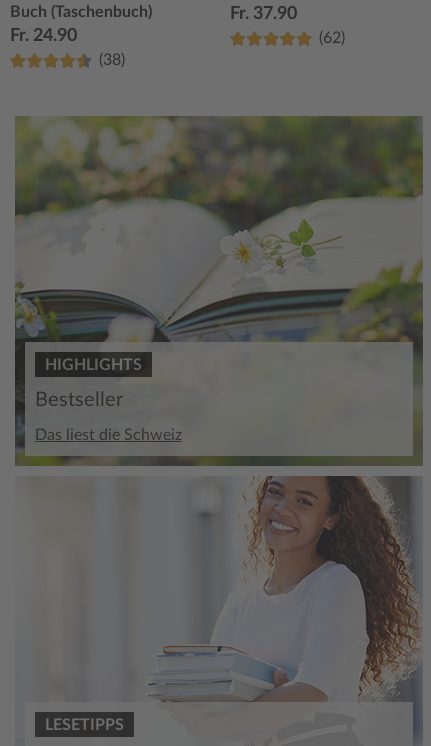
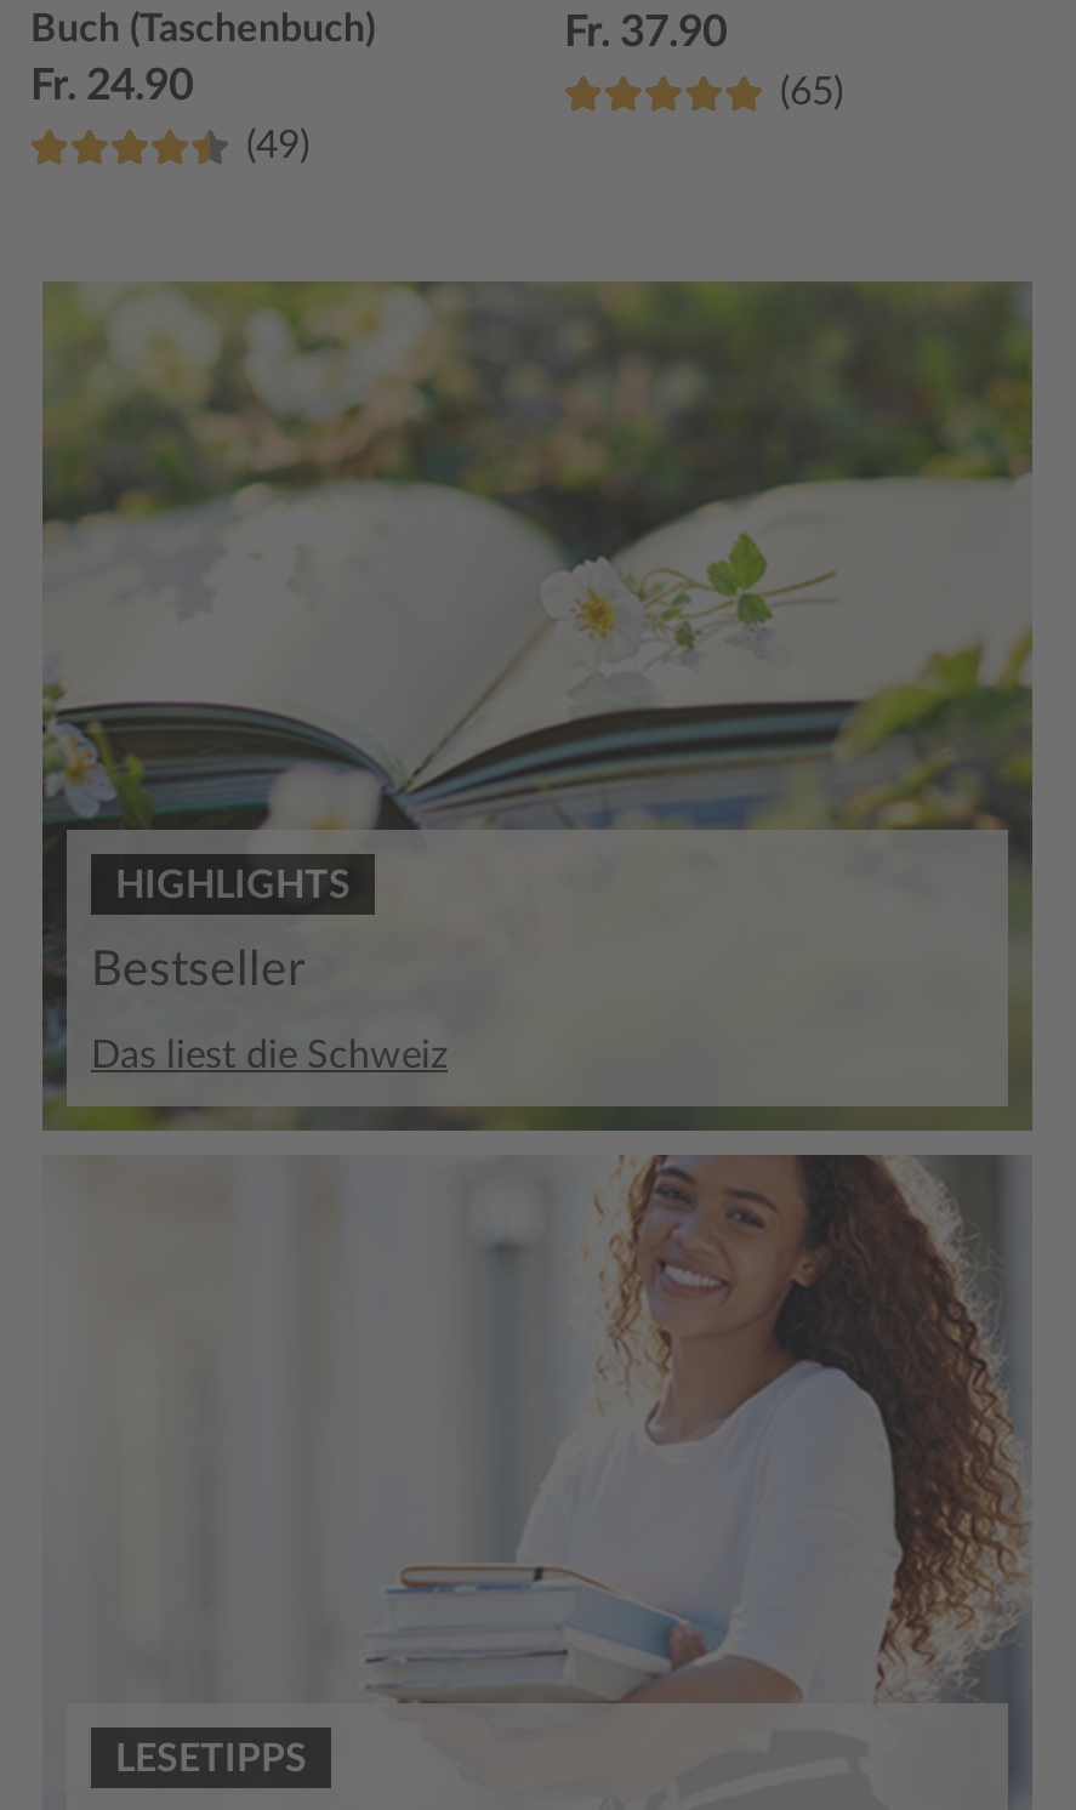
[319,30,345,46] (62) -> [780,73,843,112] (65)
[99,52,125,68] (38) -> [246,126,309,165] (49)

